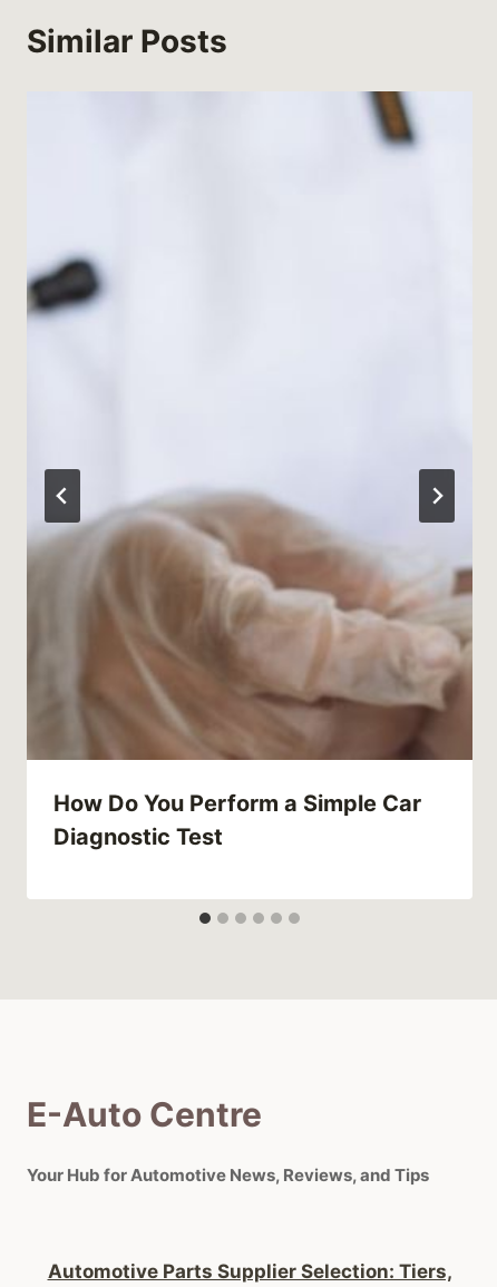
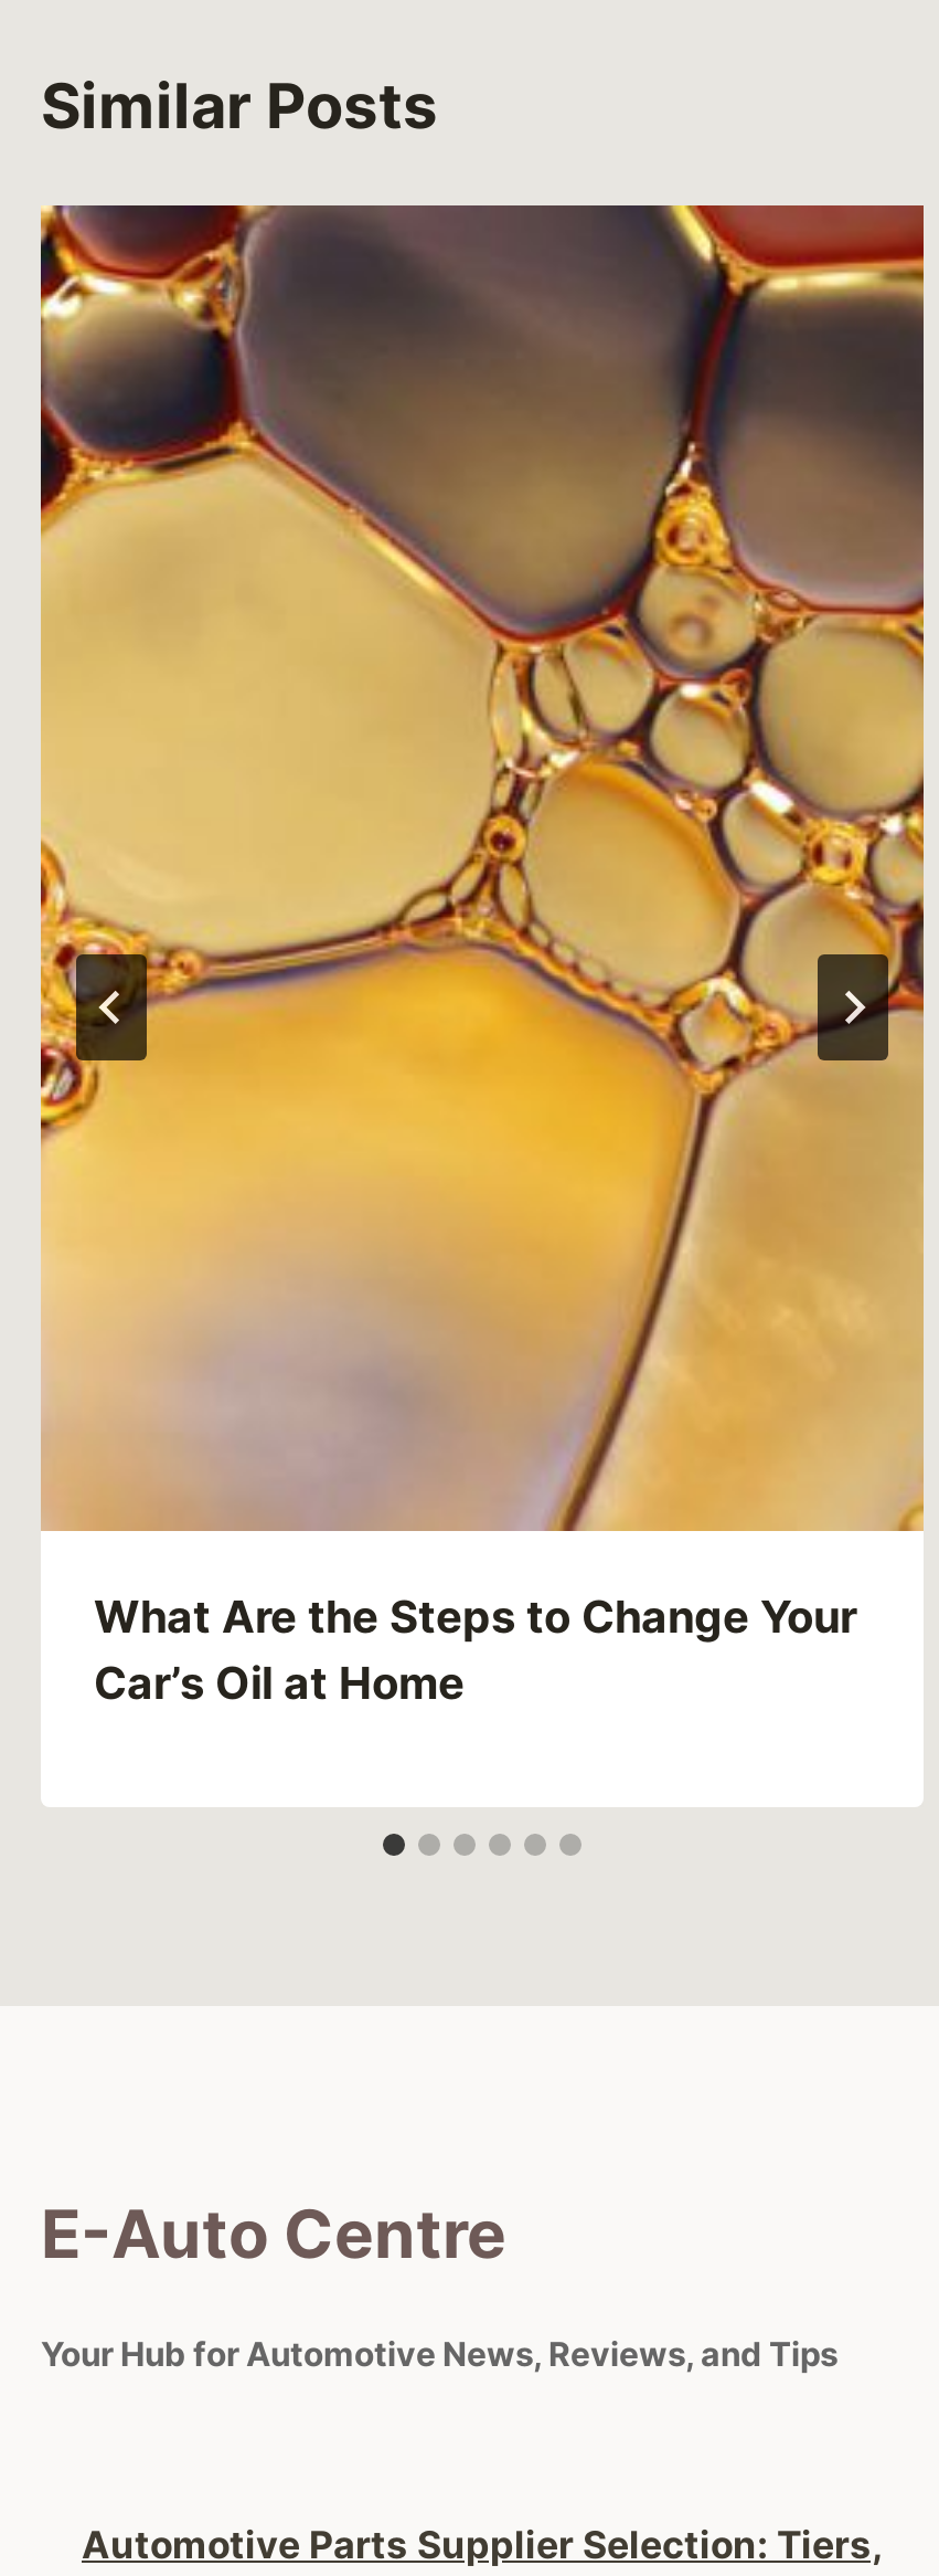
[26,90,474,851] [image] | How Do You Perform a Simple Car | Diagnostic Test -> [39,203,926,1711] [image] | What Are the Steps to Change Your | Car’s Oil at Home

